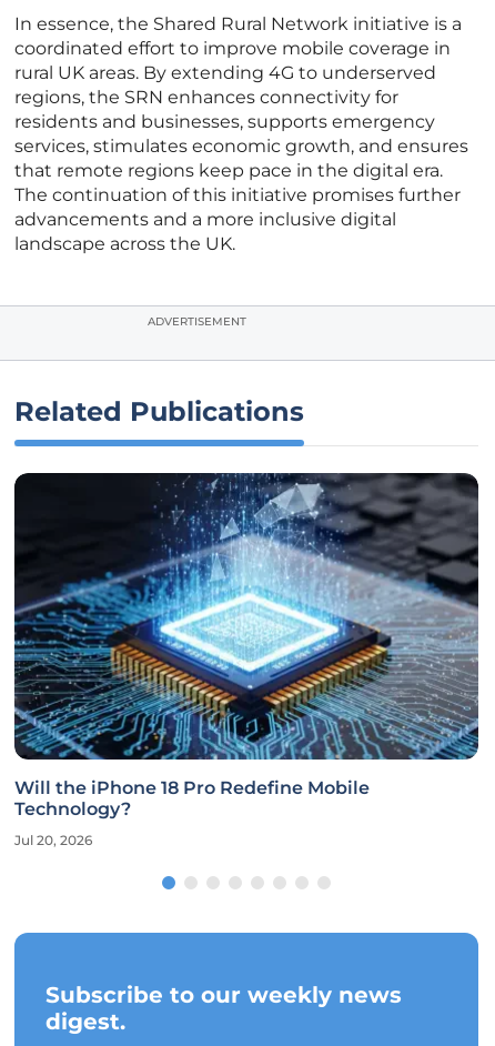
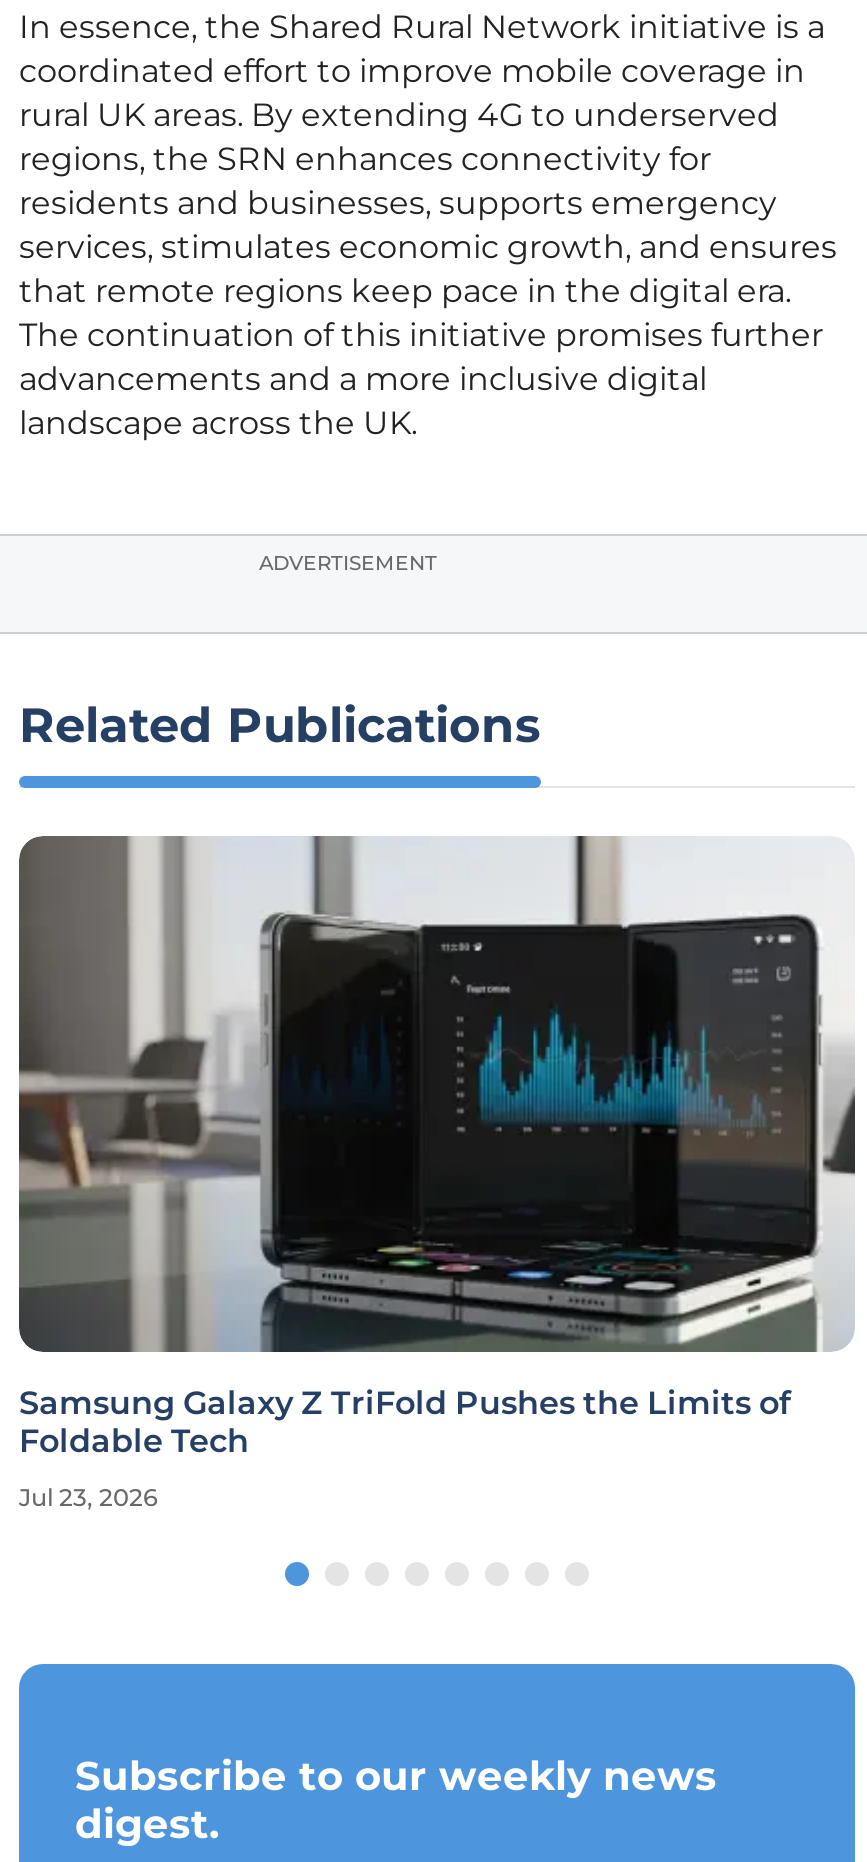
[13,472,479,820] [image] | Will the iPhone 18 Pro Redefine Mobile | Technology? -> [19,834,855,1461] [image] | Samsung Galaxy Z TriFold Pushes the Limits of | Foldable Tech
[14,832,92,849] Jul 20, 2026 -> [19,1483,157,1513] Jul 23, 2026

